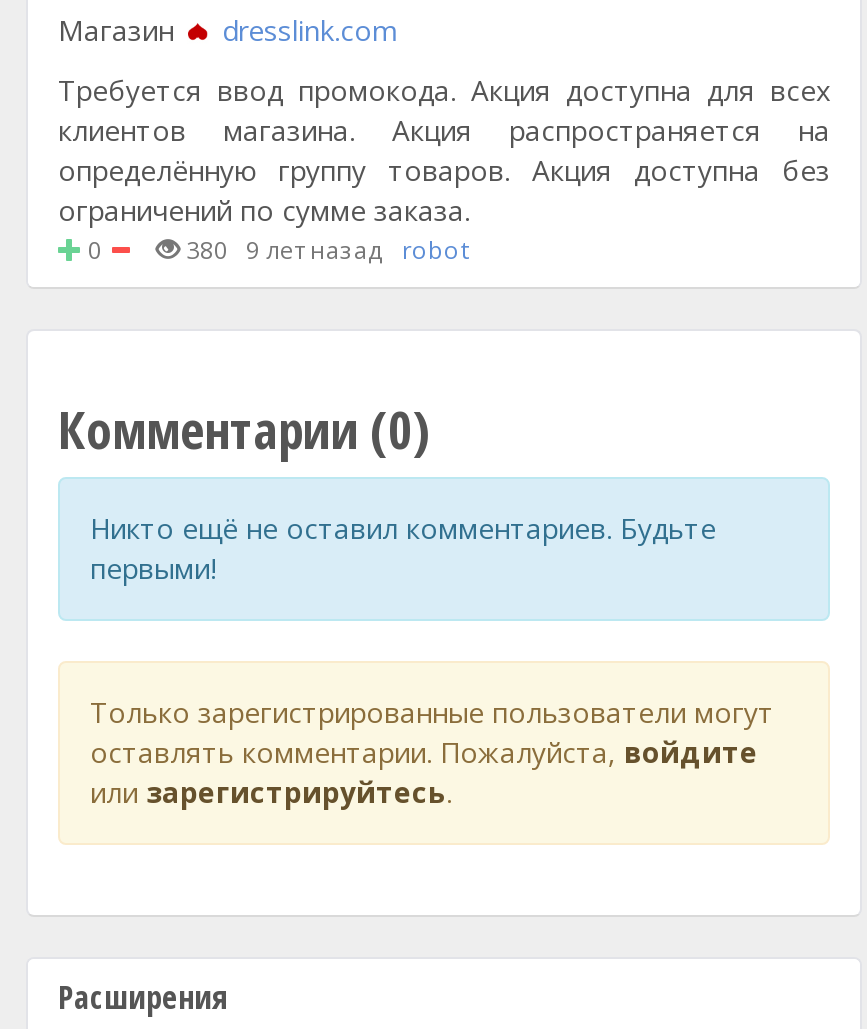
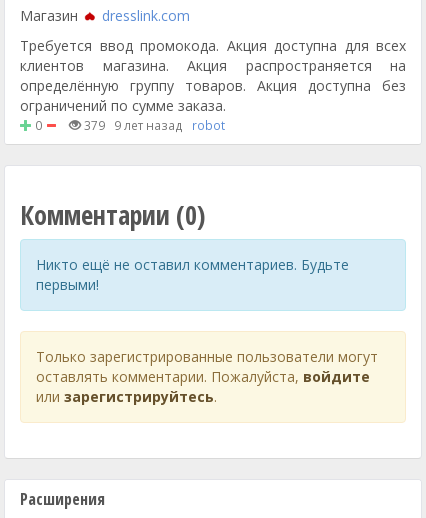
[180,233,468,265] 380 9 лет назад robot -> [81,117,225,133] 379 9 лет назад robot

